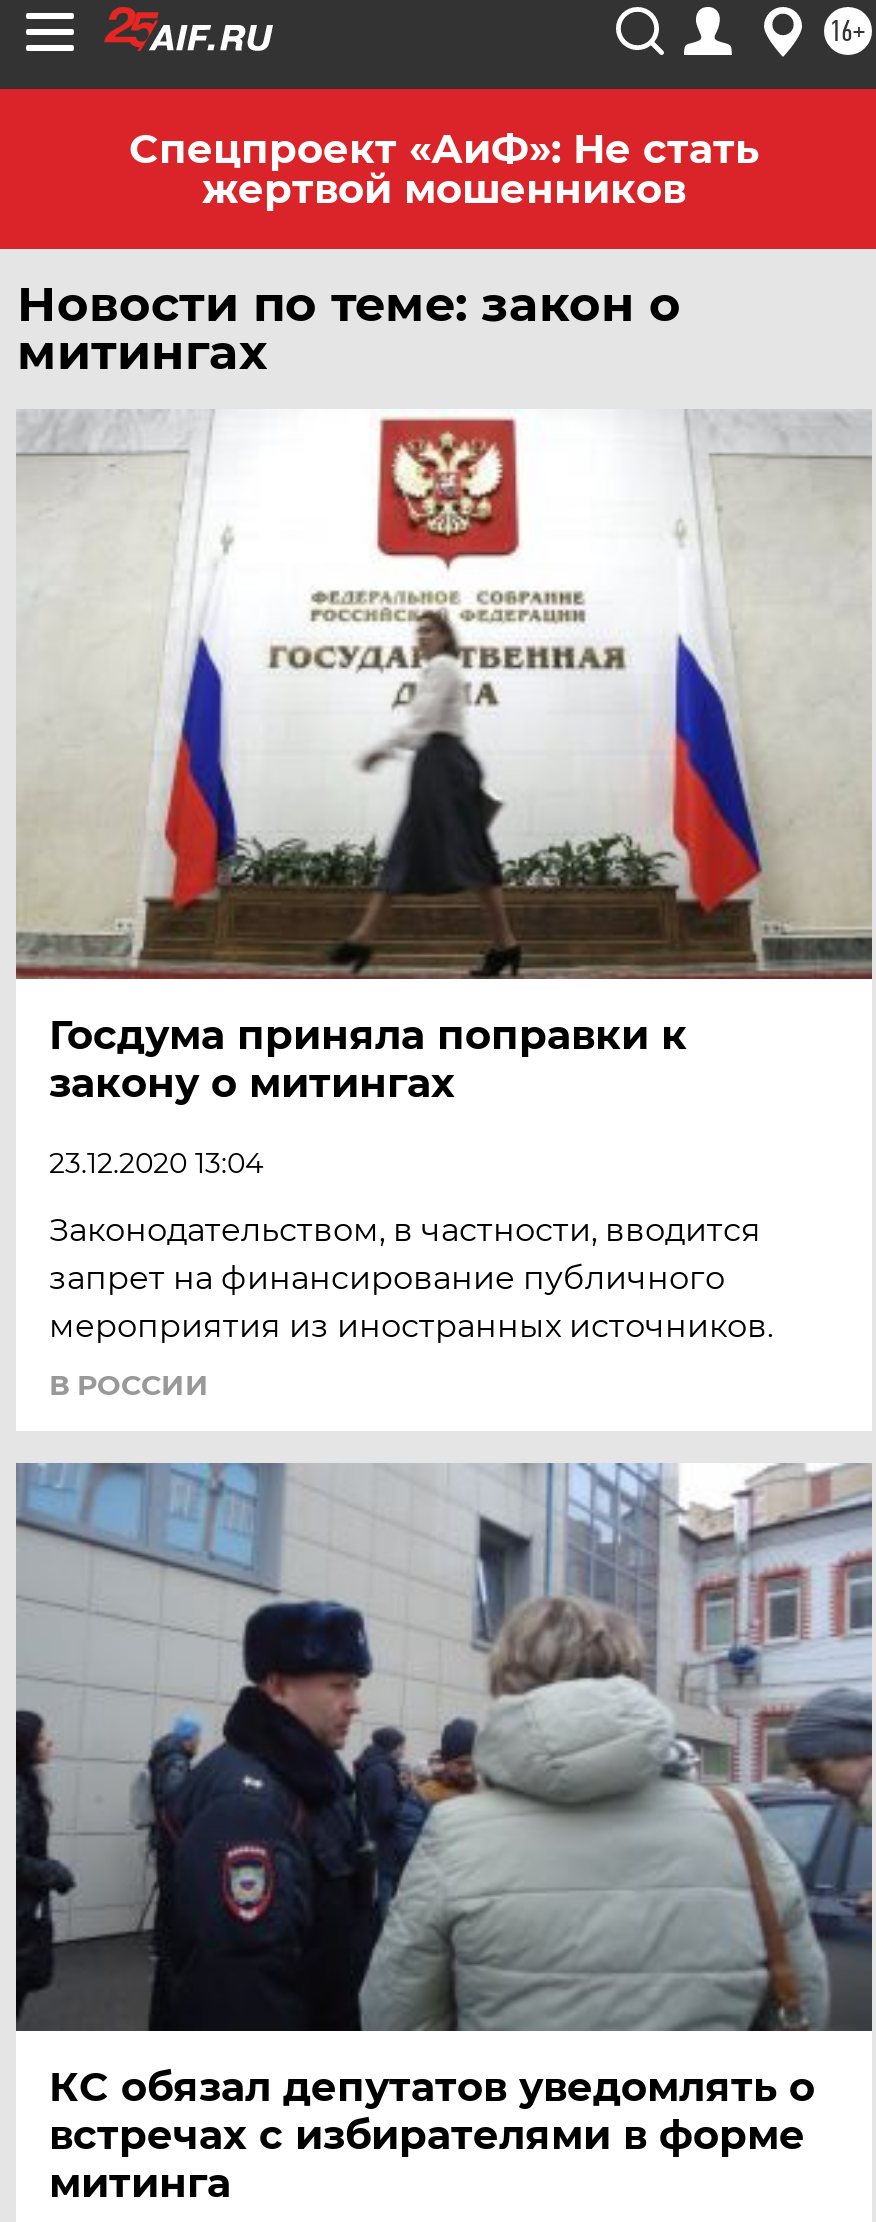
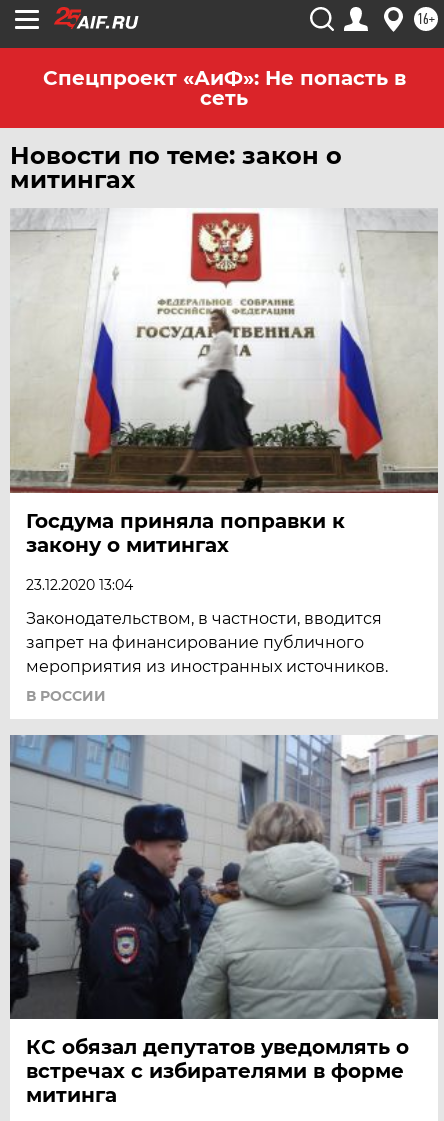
[129,125,759,213] Спецпроект «АиФ»: Не стать | жертвой мошенников -> [42,66,405,110] Спецпроект «АиФ»: Не попасть в | сеть

